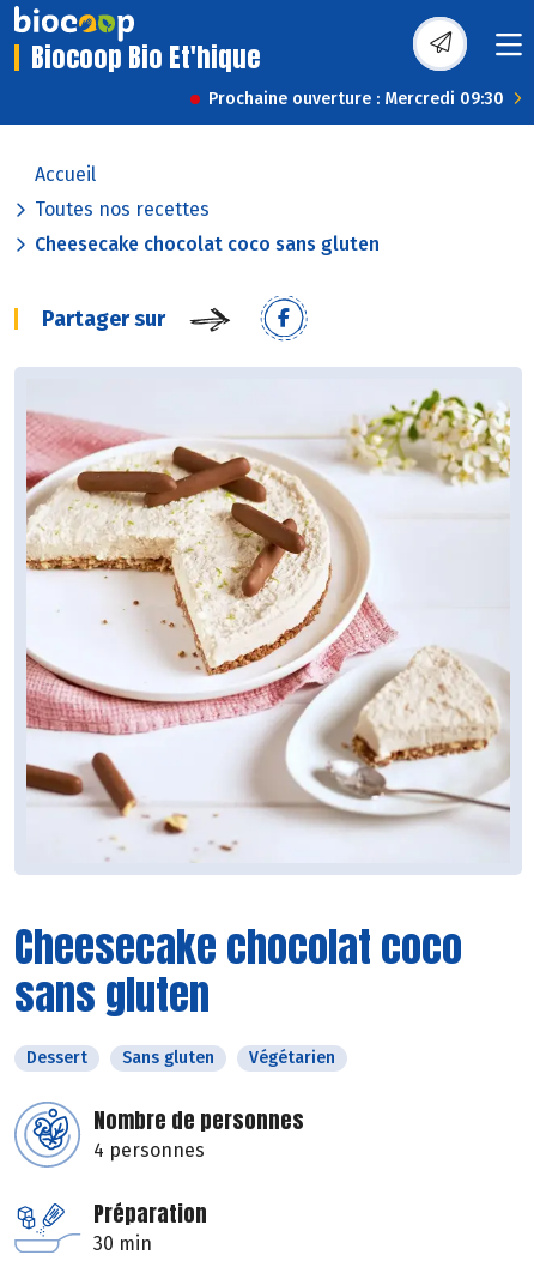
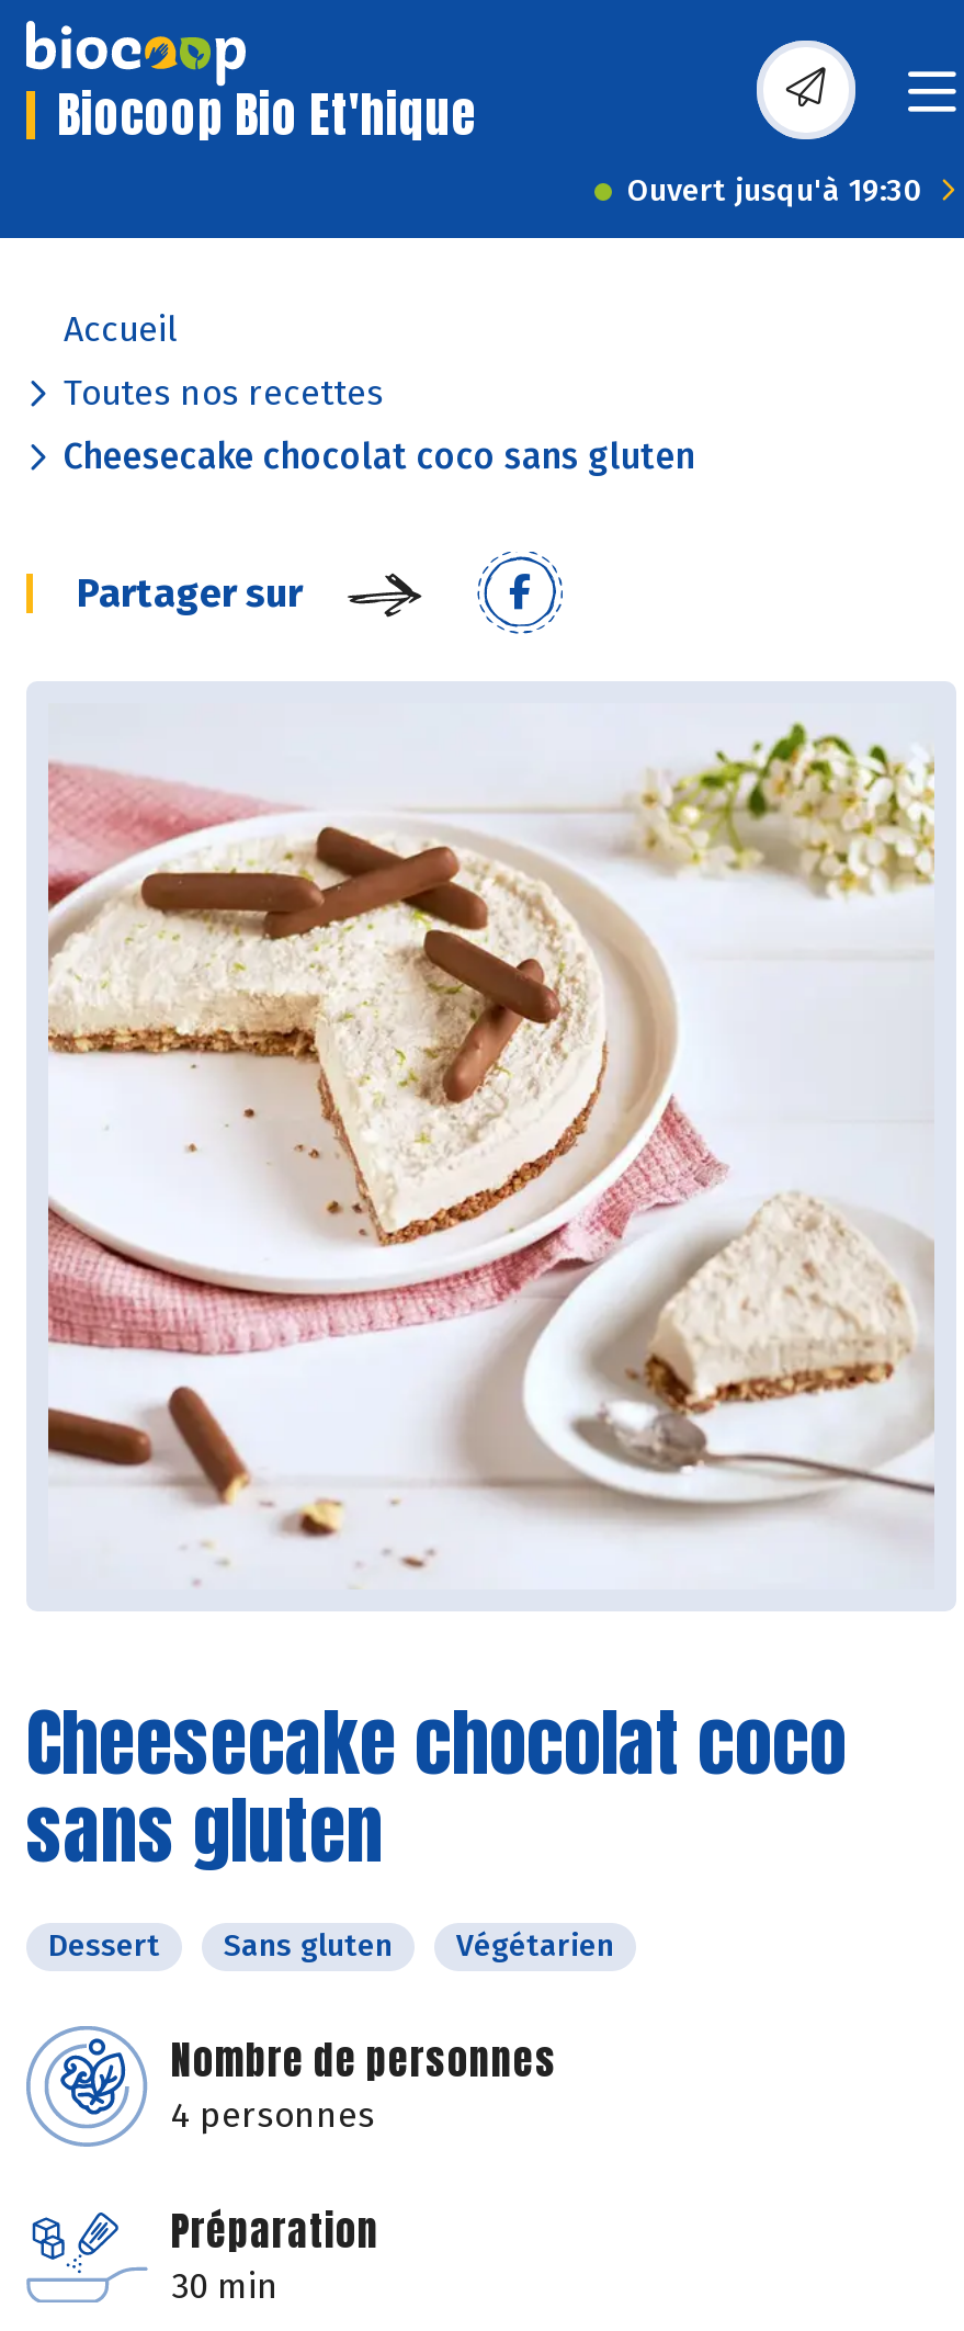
[208,89,504,109] Prochaine ouverture : Mercredi 09:30 -> [627,172,923,210] Ouvert jusqu'à 19:30

